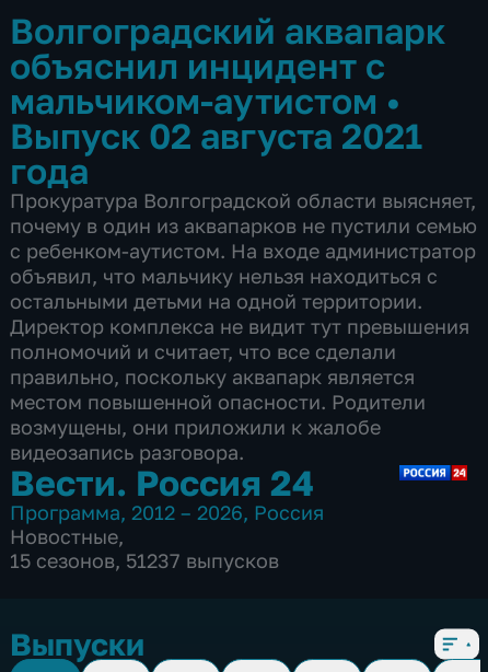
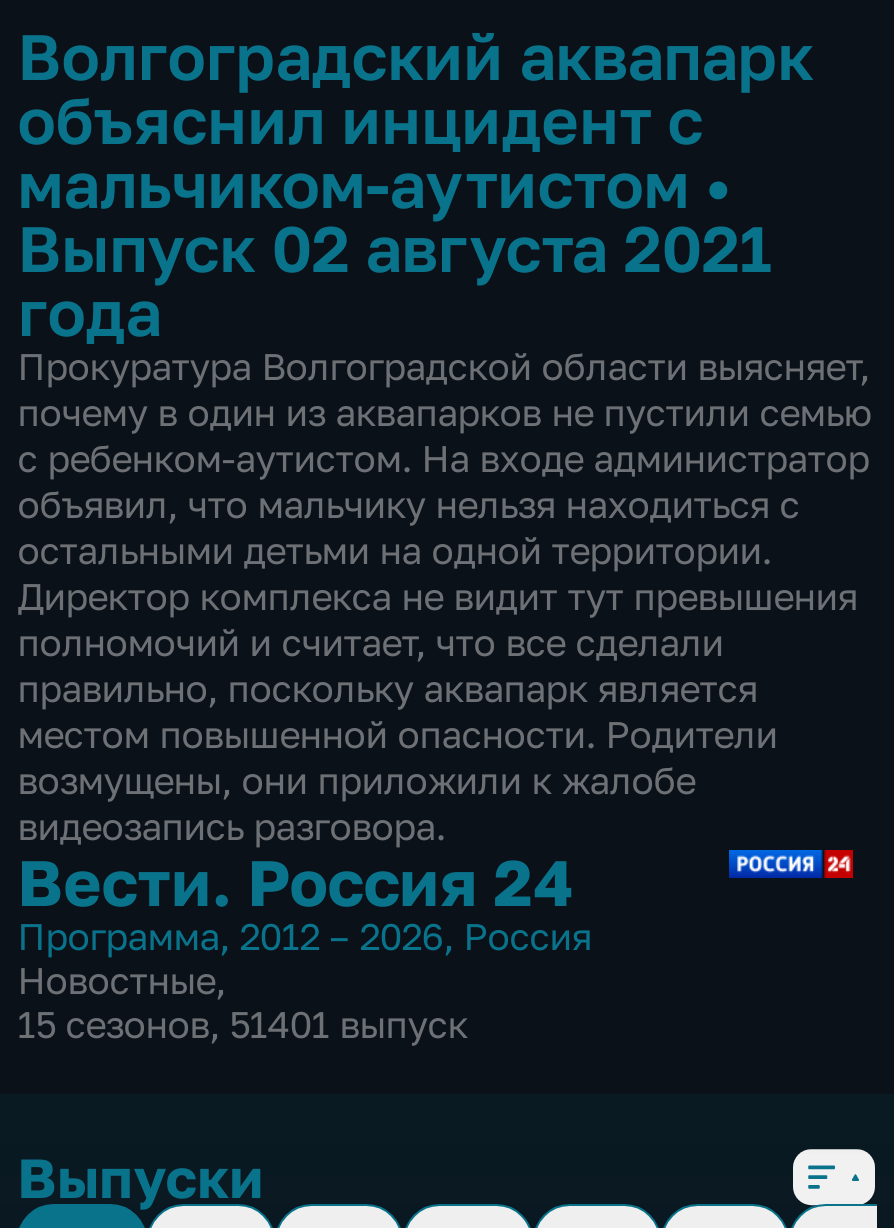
[10,548,279,573] 15 сезонов, 51237 выпусков -> [17,1002,467,1046] 15 сезонов, 51401 выпуск

